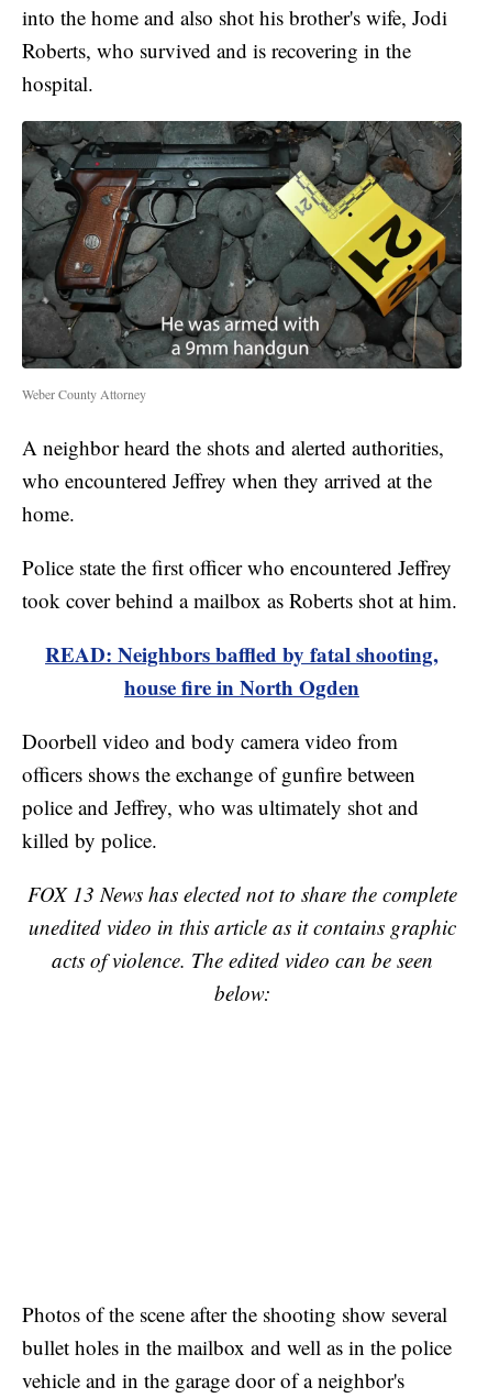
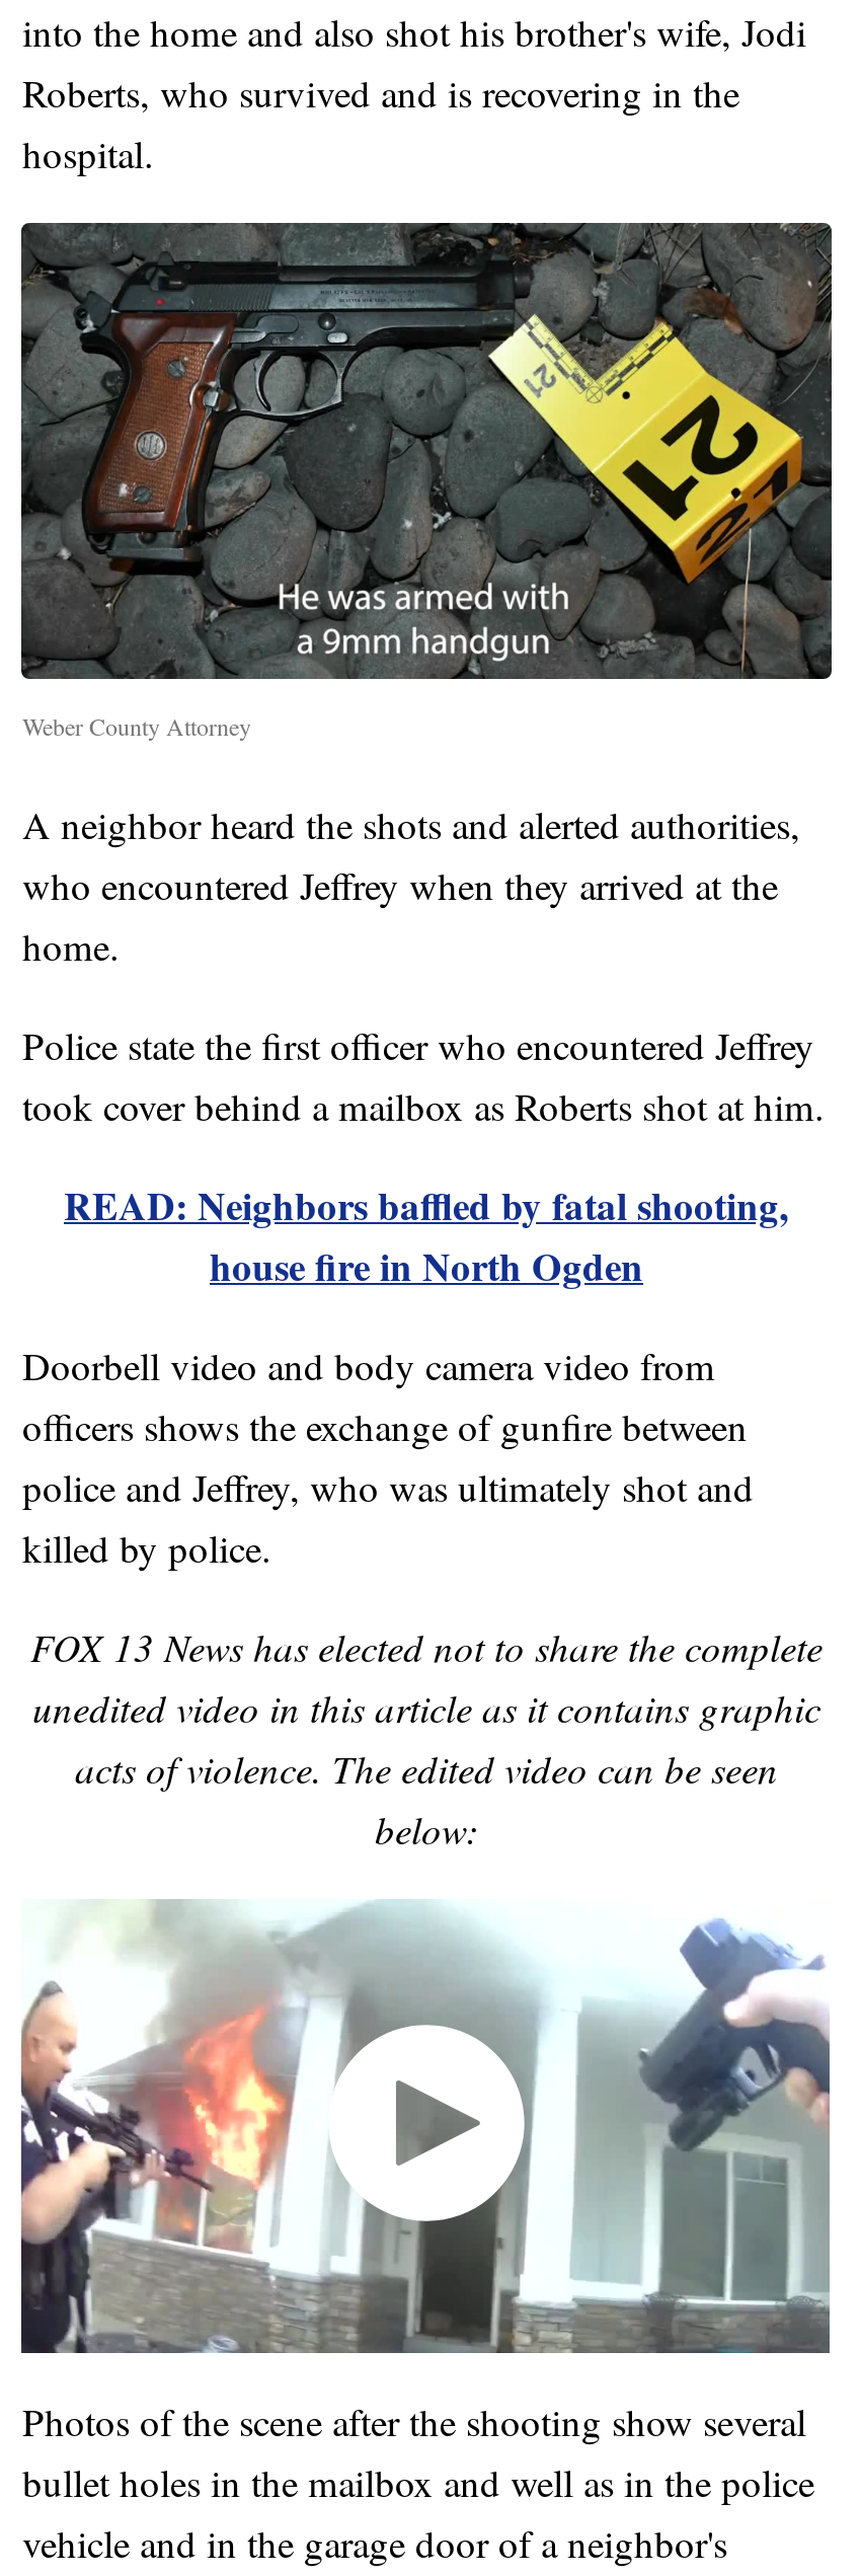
none -> [19,1899,832,2355] [image]

